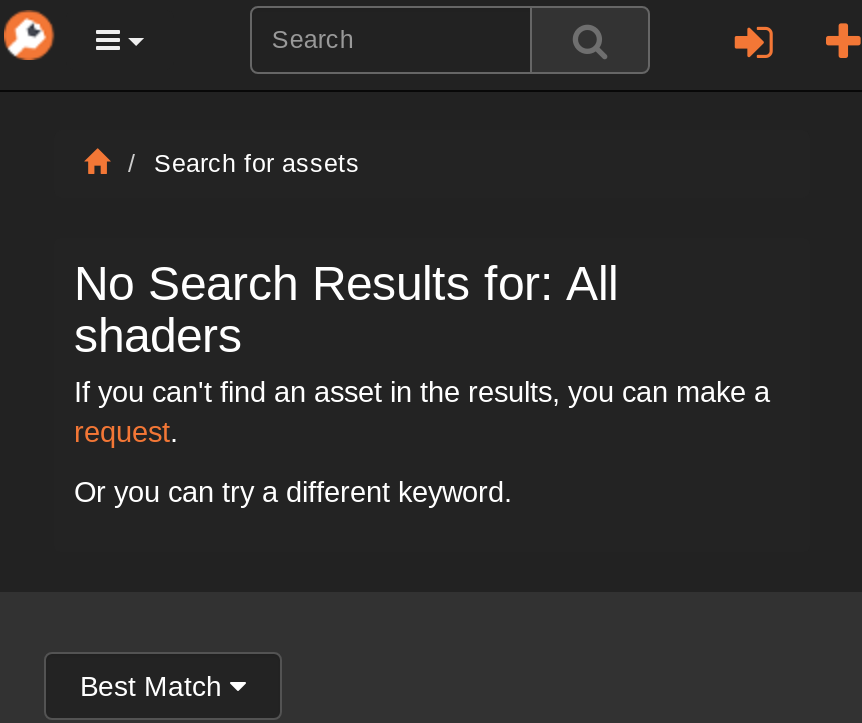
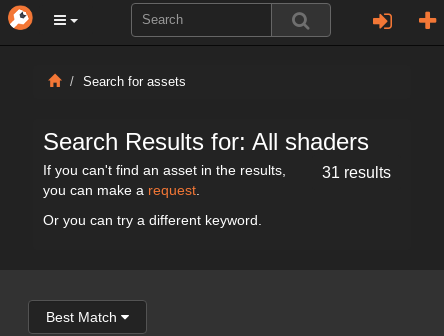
[74,256,770,448] No Search Results for: All | shaders | If you can't find an asset in the results, you can make a | request. -> [43,128,391,198] Search Results for: All shaders | 31 results | If you can't find an asset in the results, | you can make a request.

